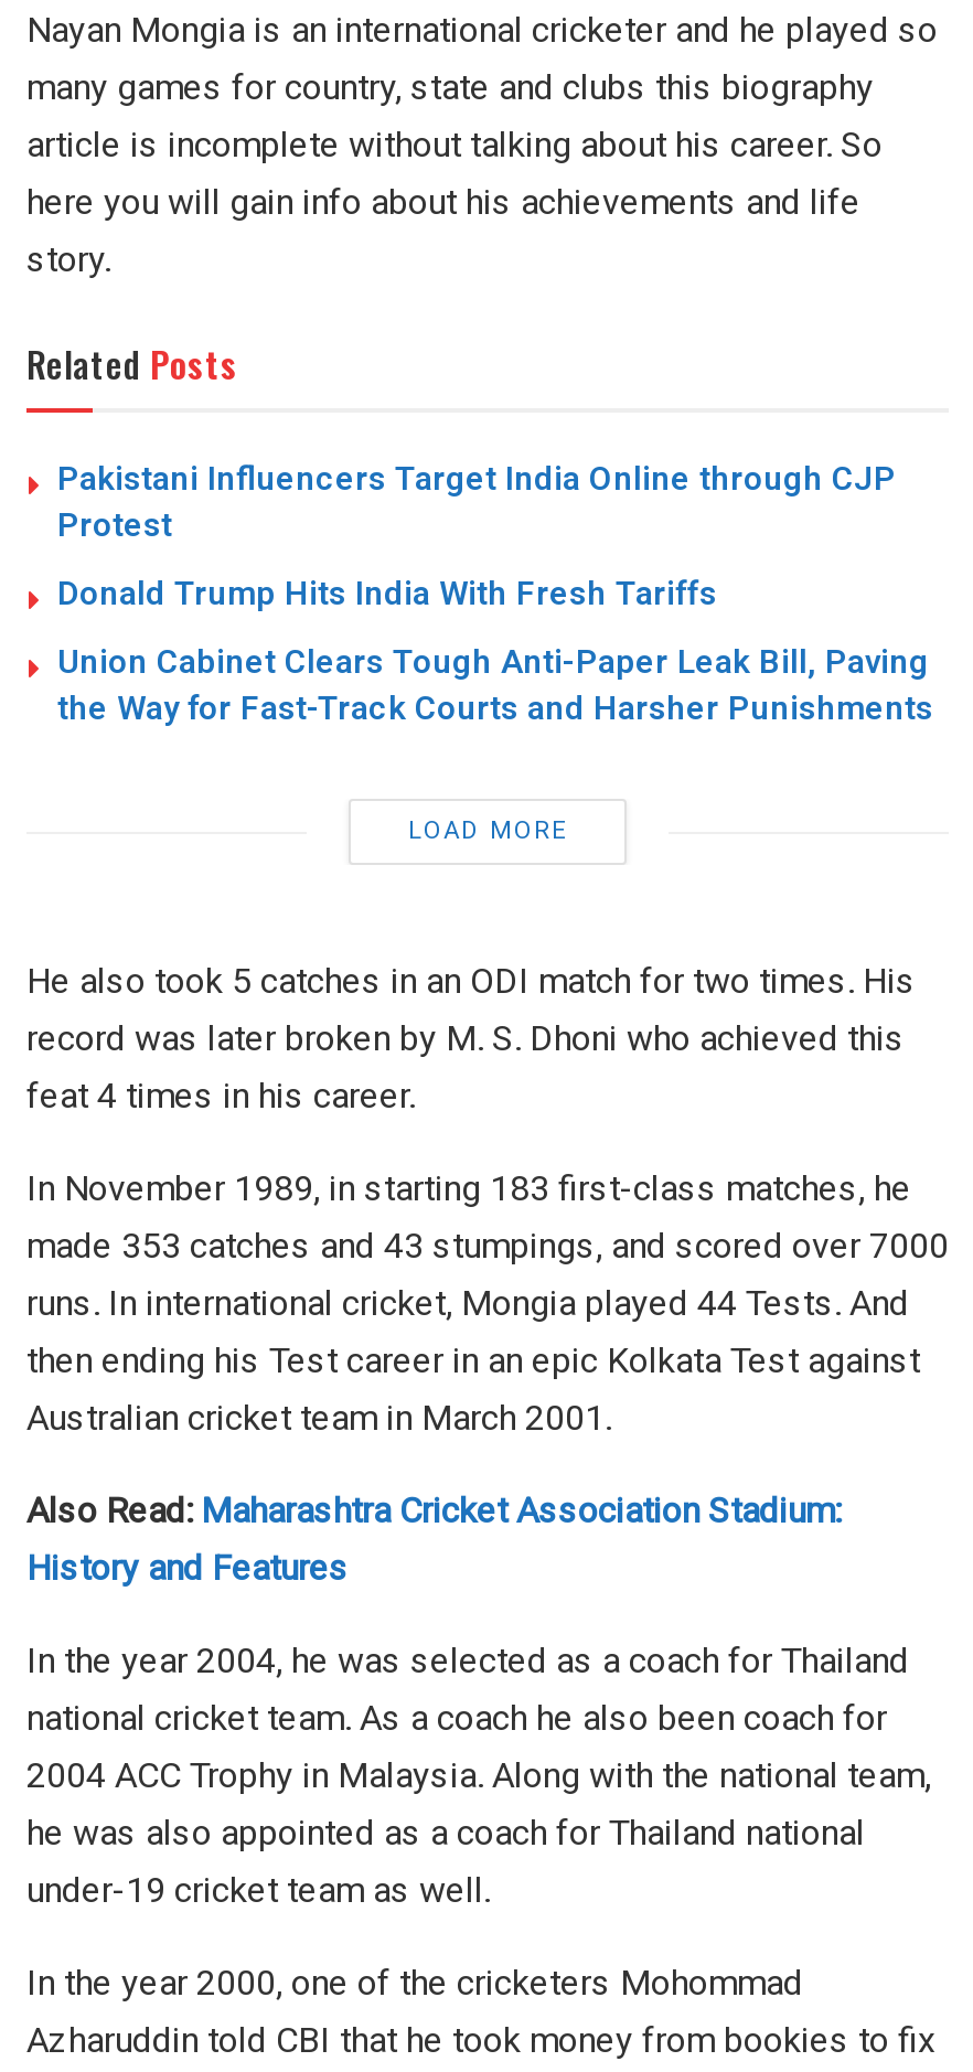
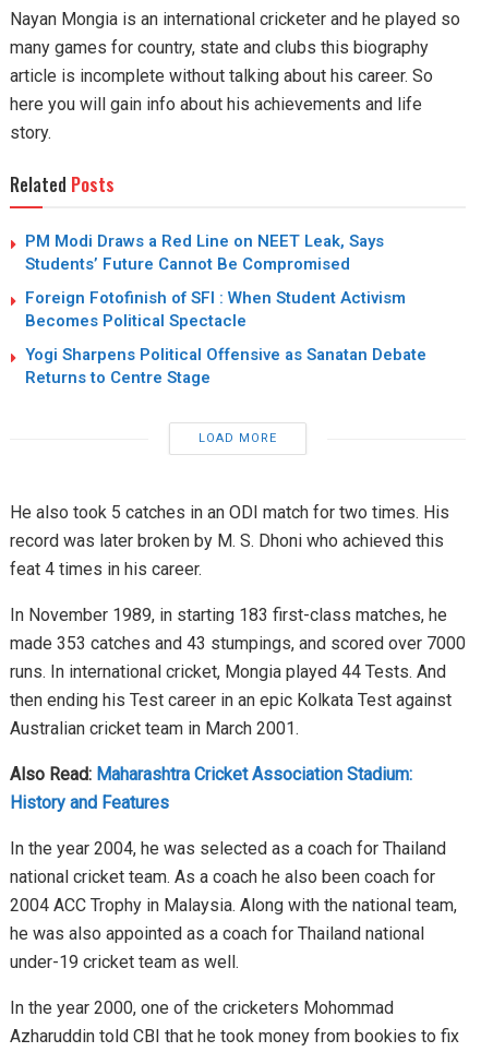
[57,455,933,733] Pakistani Influencers Target India Online through CJP | Protest | Donald Trump Hits India With Fresh Tariffs | Union Cabinet Clears Tough Anti-Paper Leak Bill, Paving | the Way for Fast-Track Courts and Harsher Punishments -> [25,230,426,390] PM Modi Draws a Red Line on NEET Leak, Says | Students’ Future Cannot Be Compromised | Foreign Fotofinish of SFI : When Student Activism | Becomes Political Spectacle | Yogi Sharpens Political Offensive as Sanatan Debate | Returns to Centre Stage

